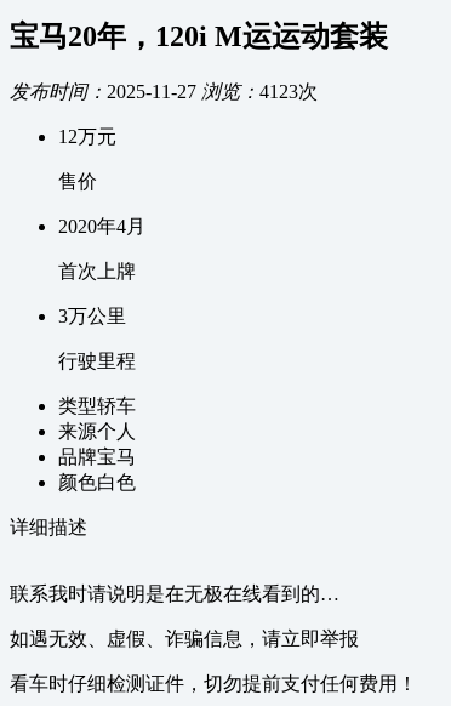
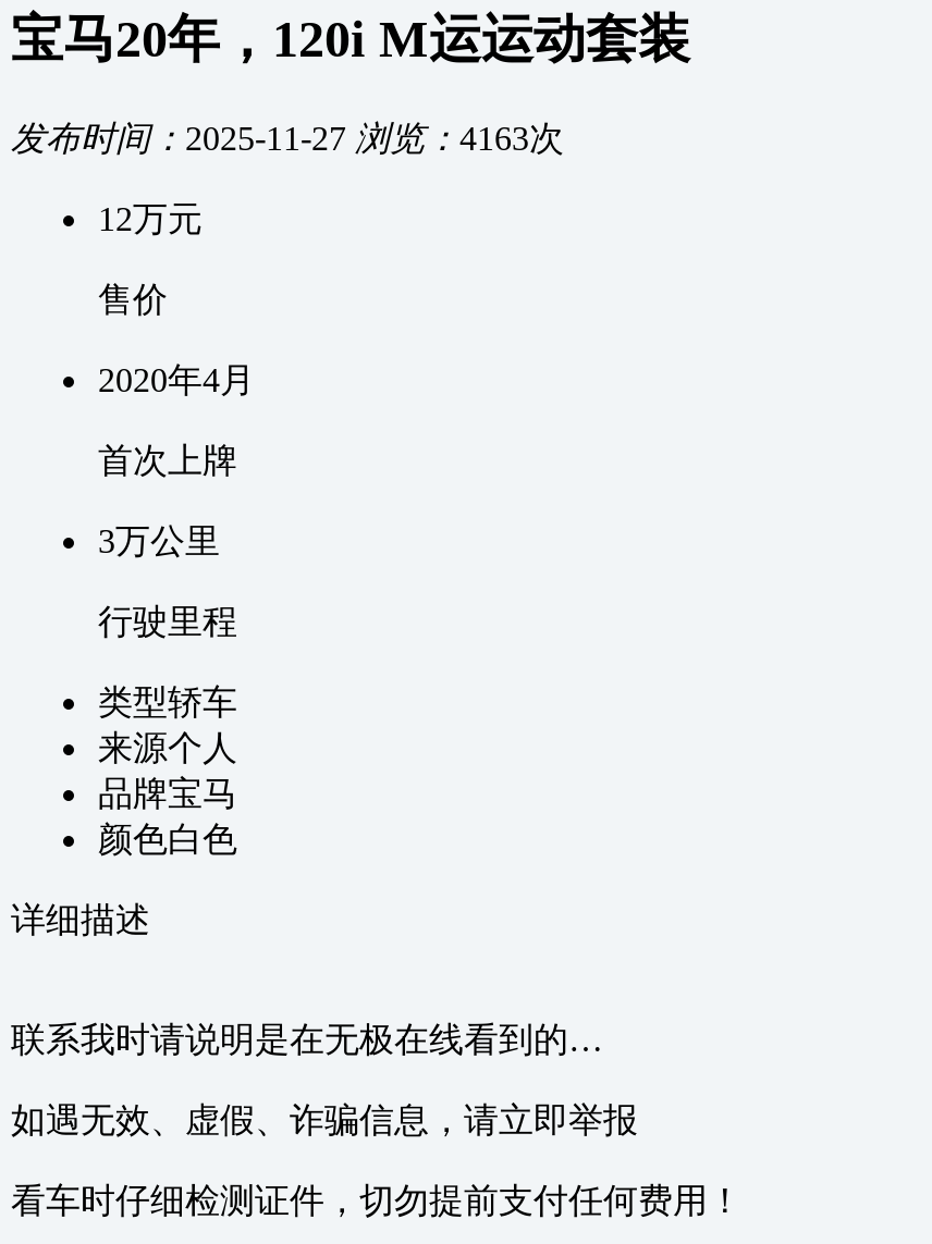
[10,81,318,102] 发布时间：2025-11-27 浏览：4123次 -> [11,119,564,156] 发布时间：2025-11-27 浏览：4163次

